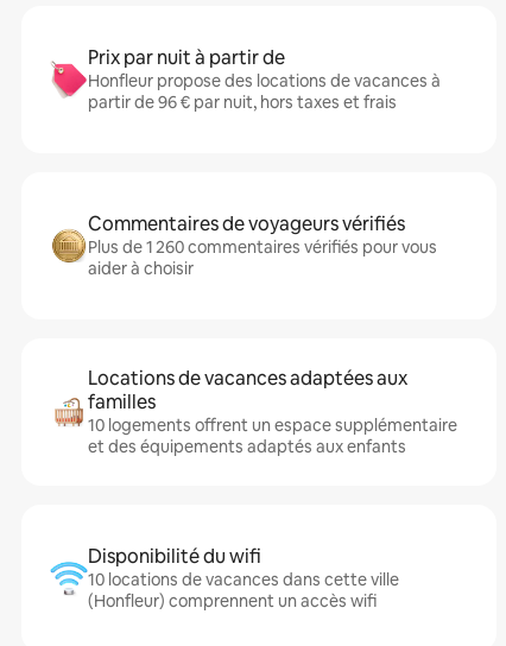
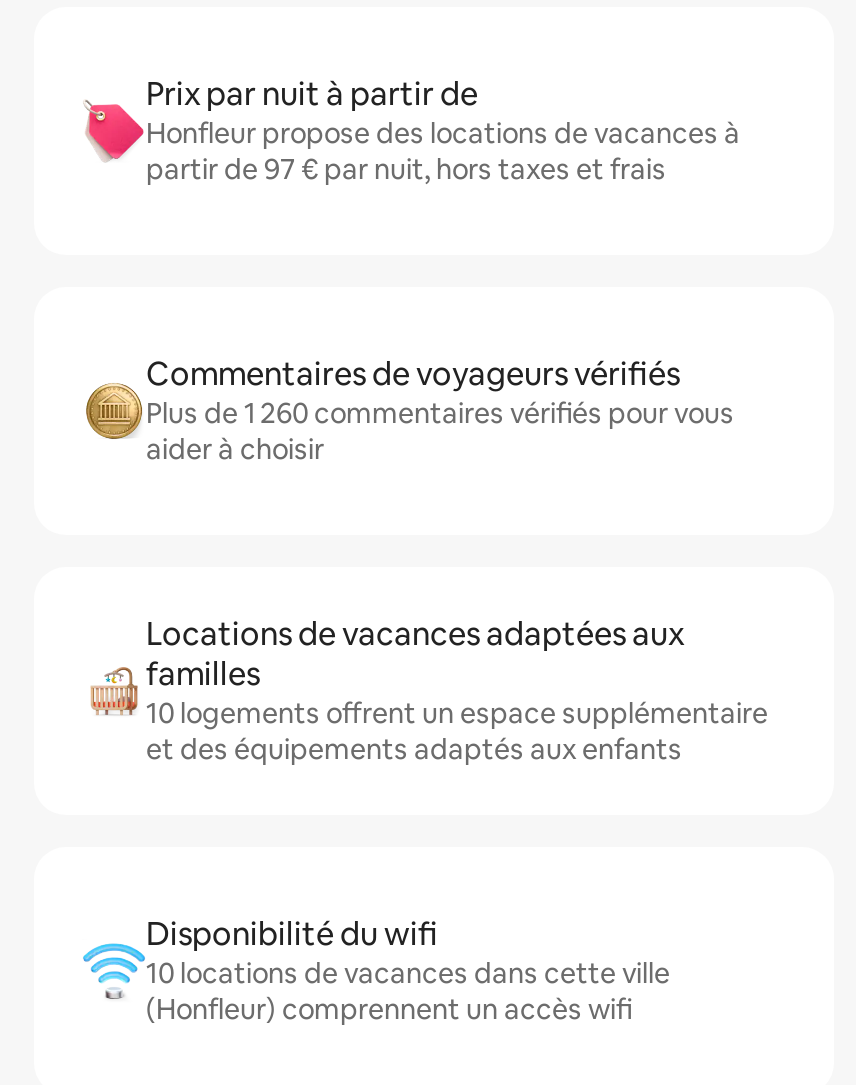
[88,91,397,113] partir de 96 € par nuit, hors taxes et frais -> [146,151,666,187] partir de 97 € par nuit, hors taxes et frais

